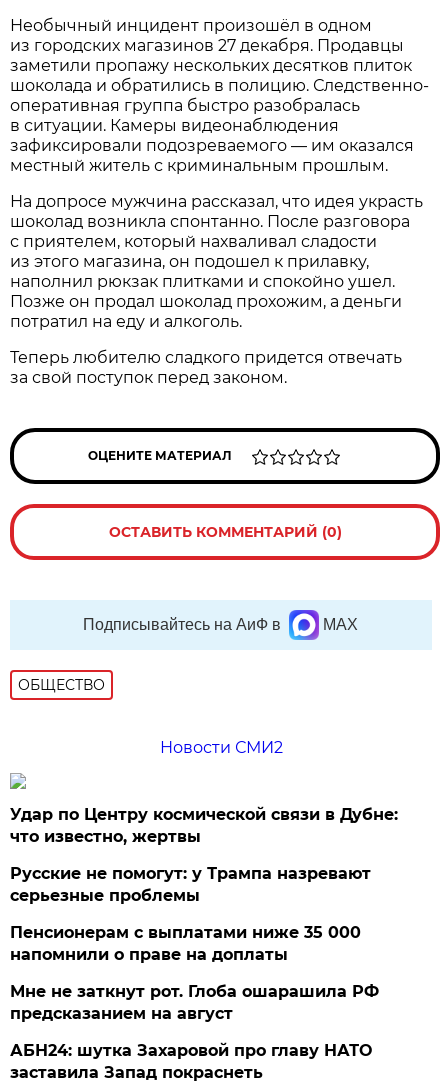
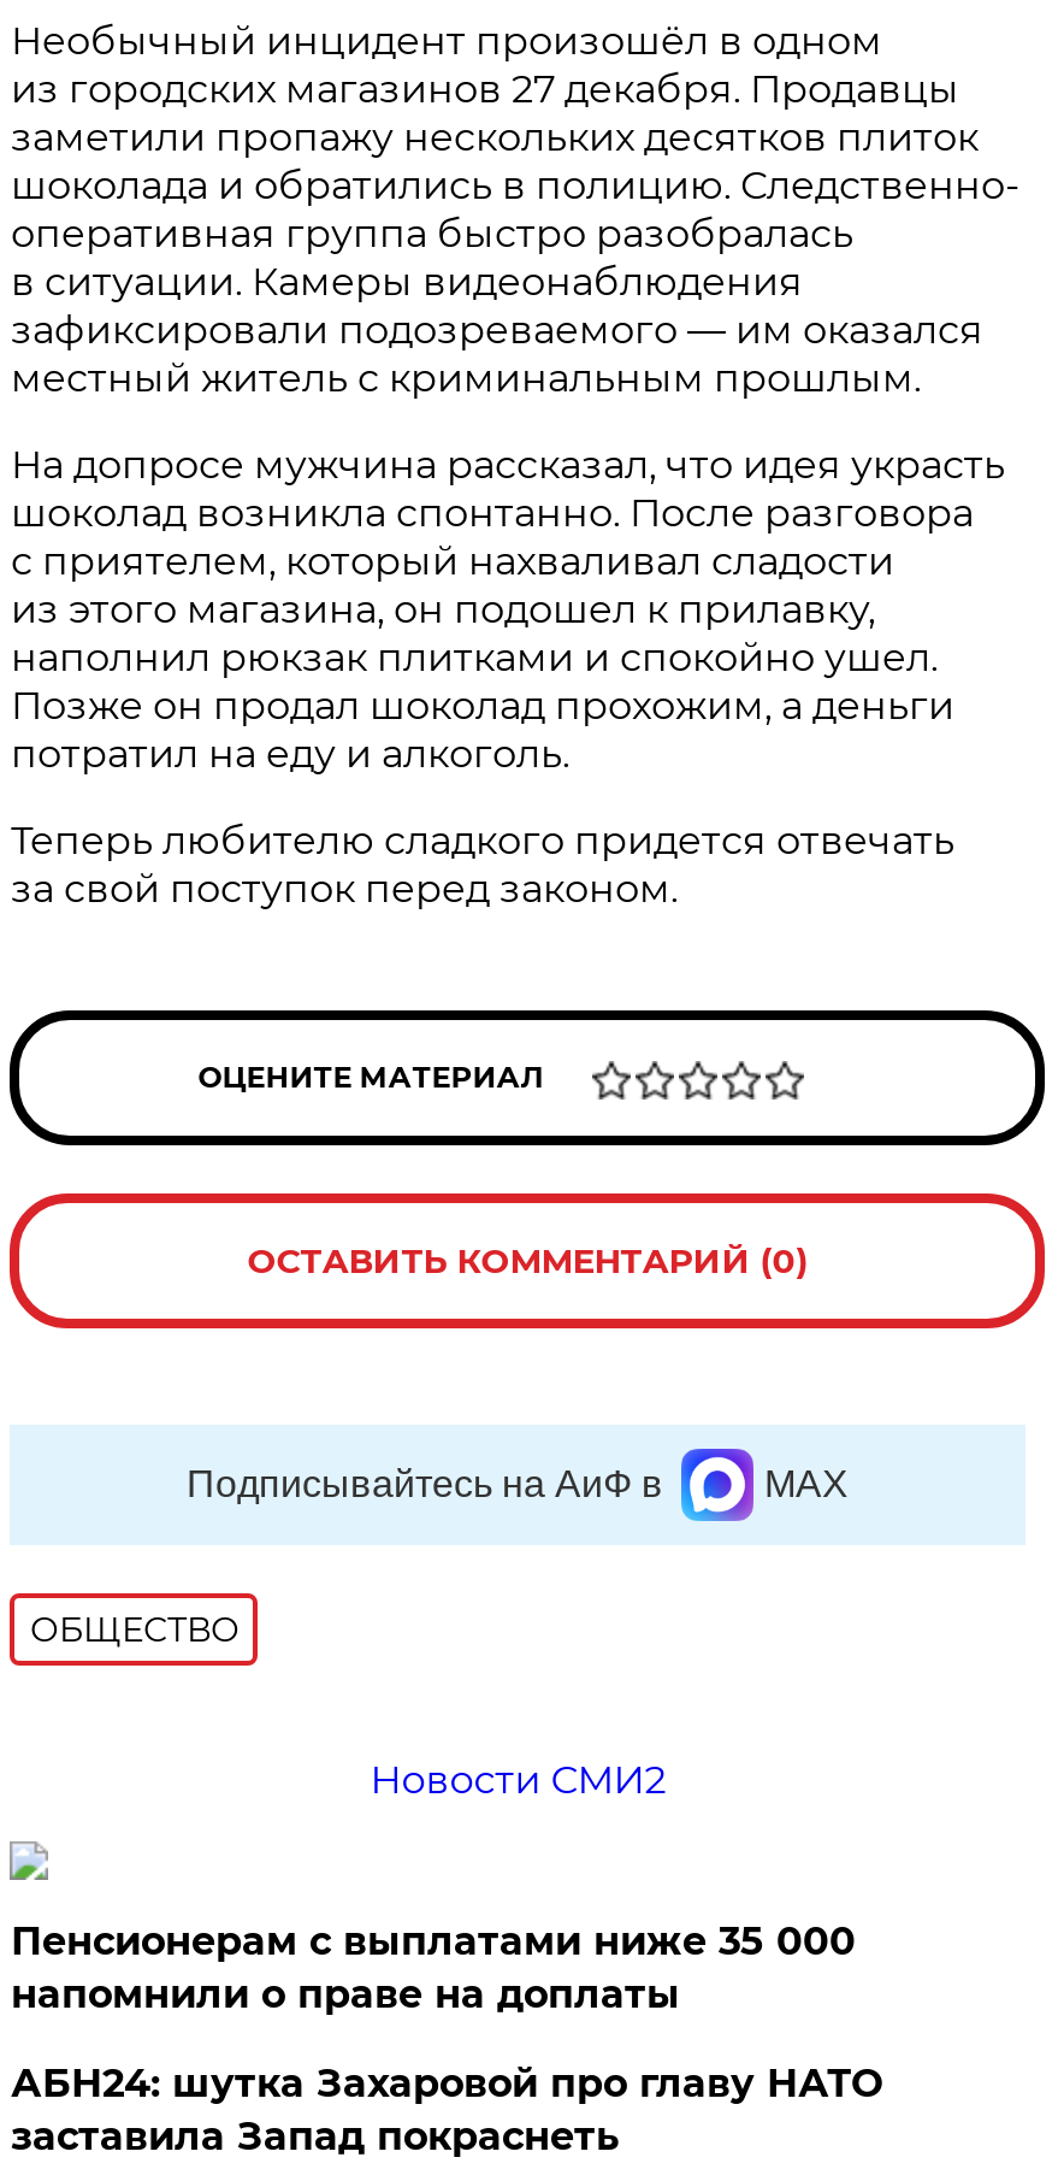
[10,805,398,905] Удар по Центру космической связи в Дубне: | что известно, жертвы | Русские не помогут: у Трампа назревают | серьезные проблемы -> none
[10,982,379,1023] Мне не заткнут рот. Глоба ошарашила РФ | предсказанием на август -> none

